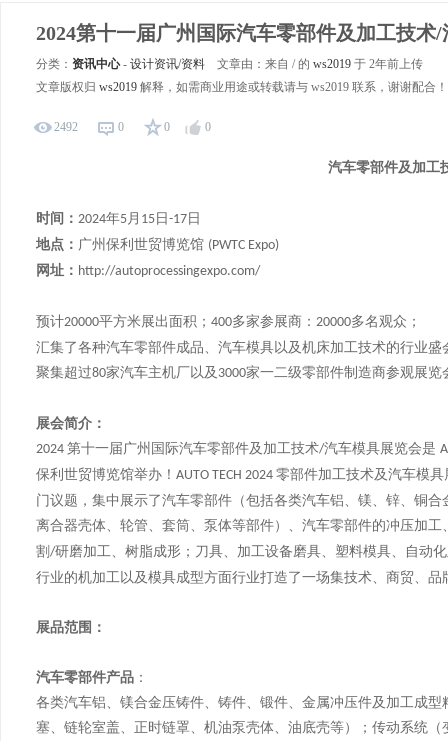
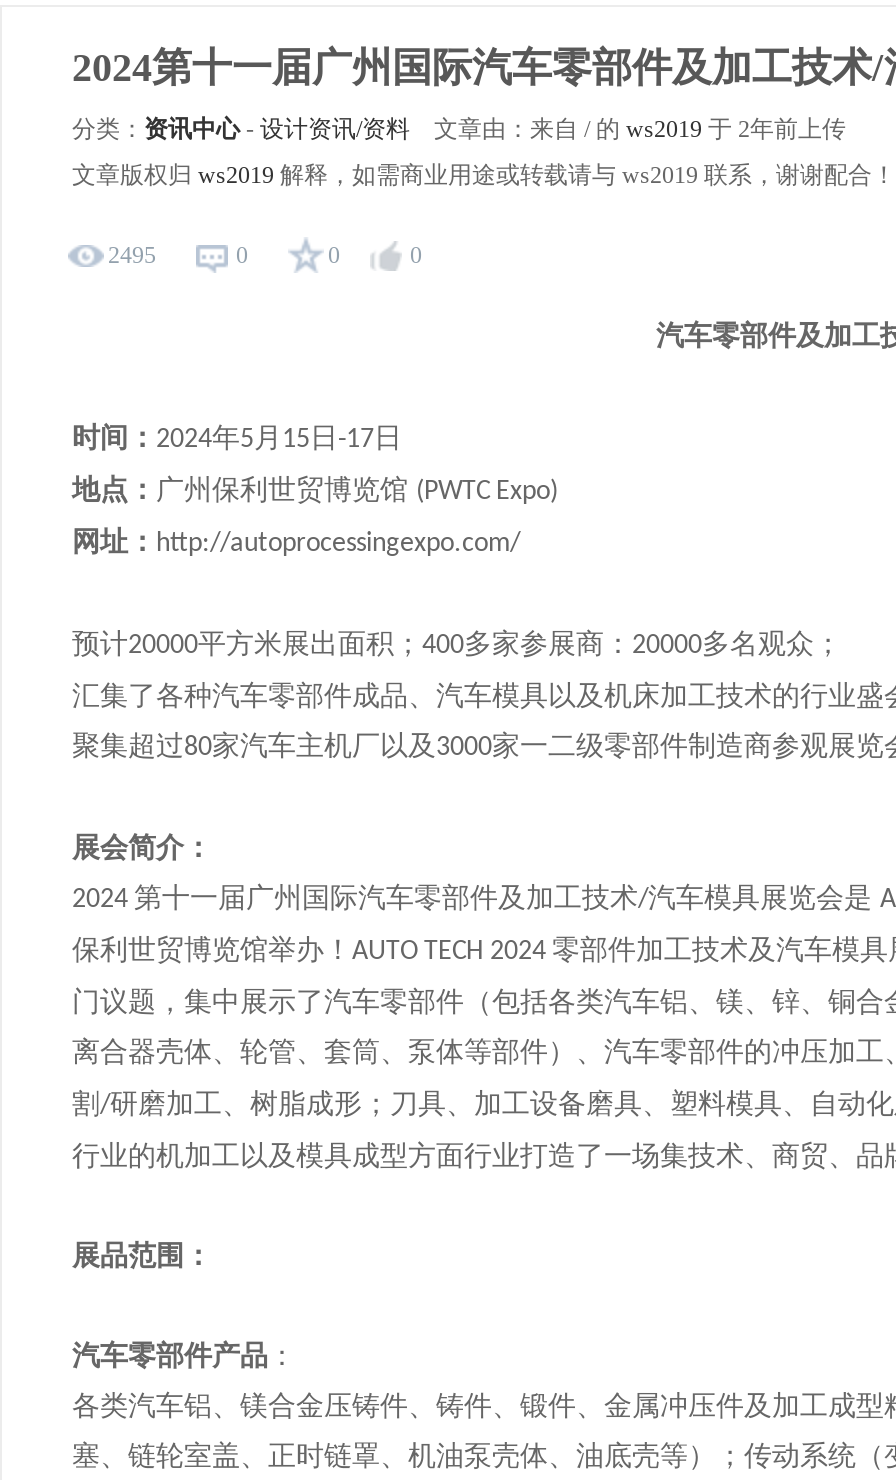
[54,120,78,134] 2492 -> [108,241,156,269] 2495

